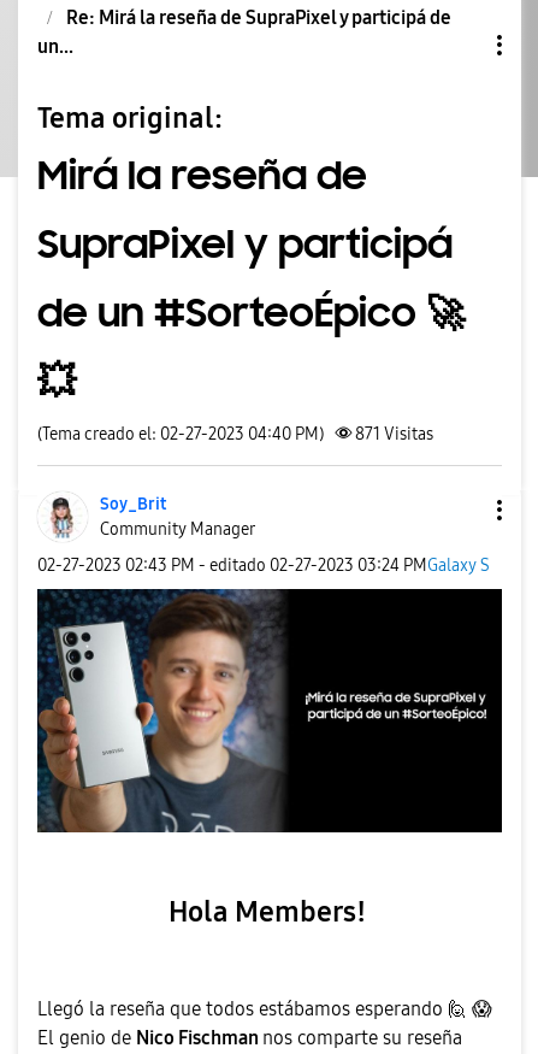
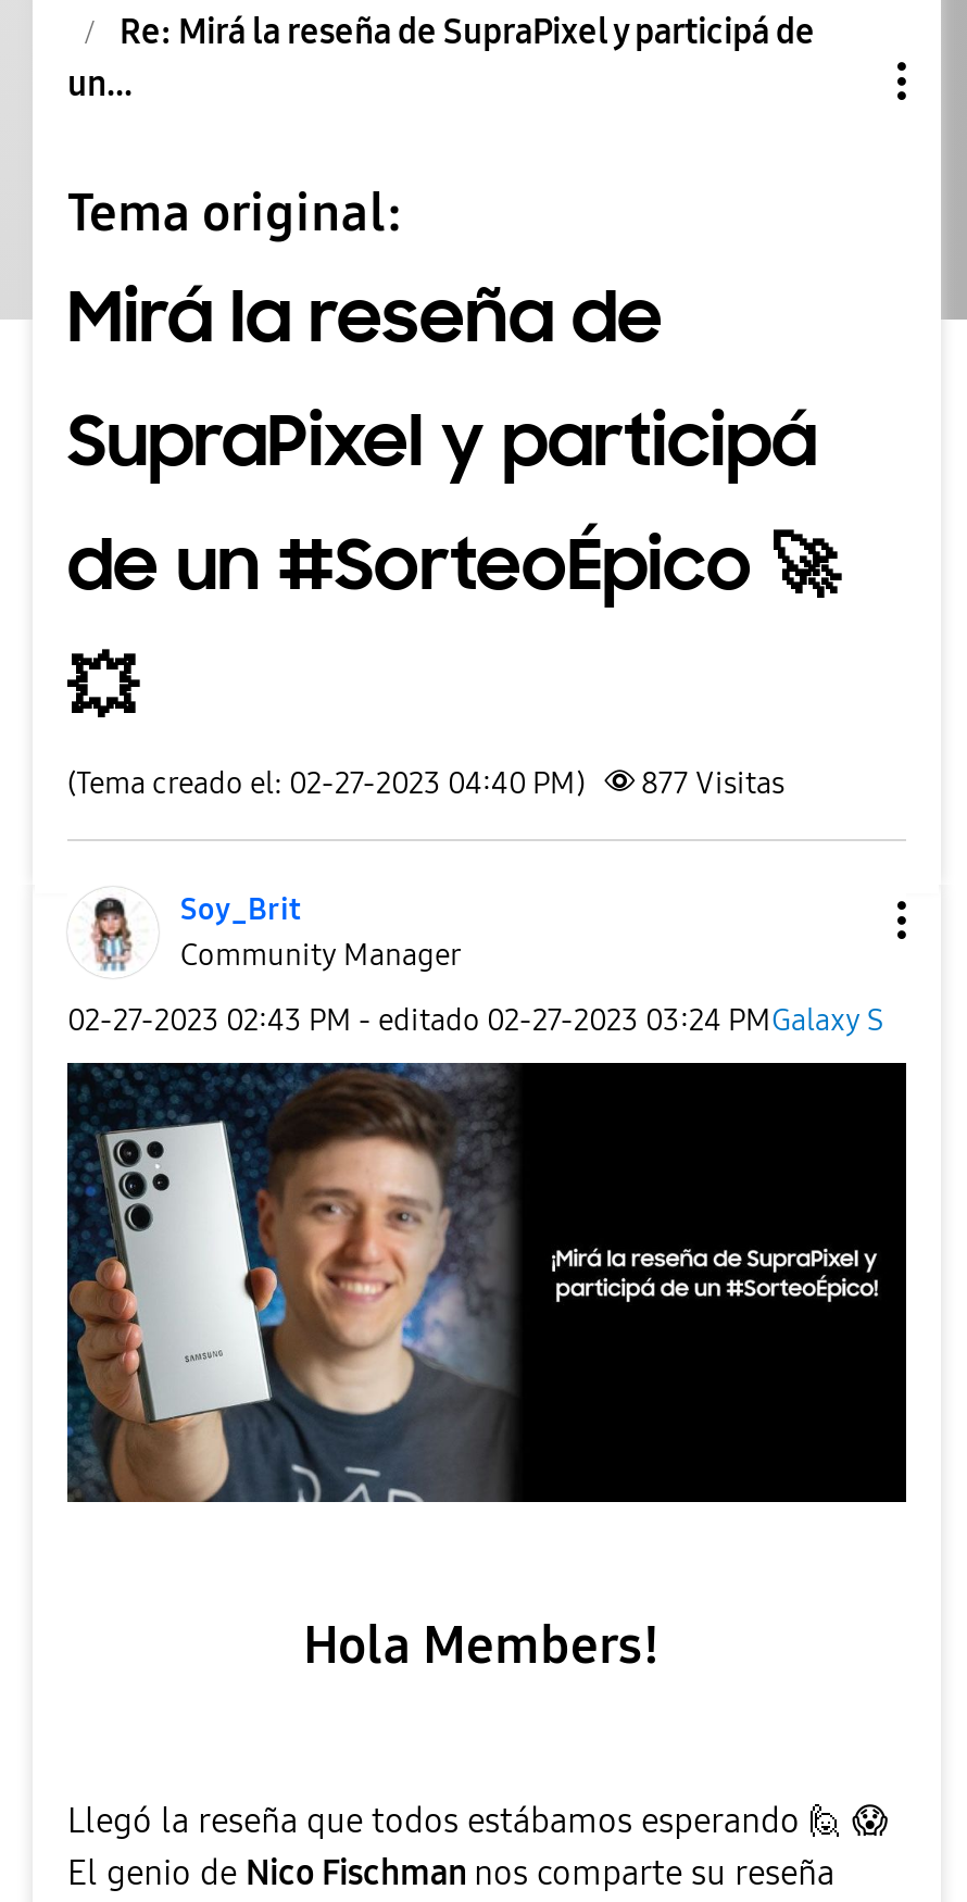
[37,424,433,444] (Tema creado el: 02-27-2023 04:40 PM) 871 Visitas -> [67,765,784,802] (Tema creado el: 02-27-2023 04:40 PM) 877 Visitas

